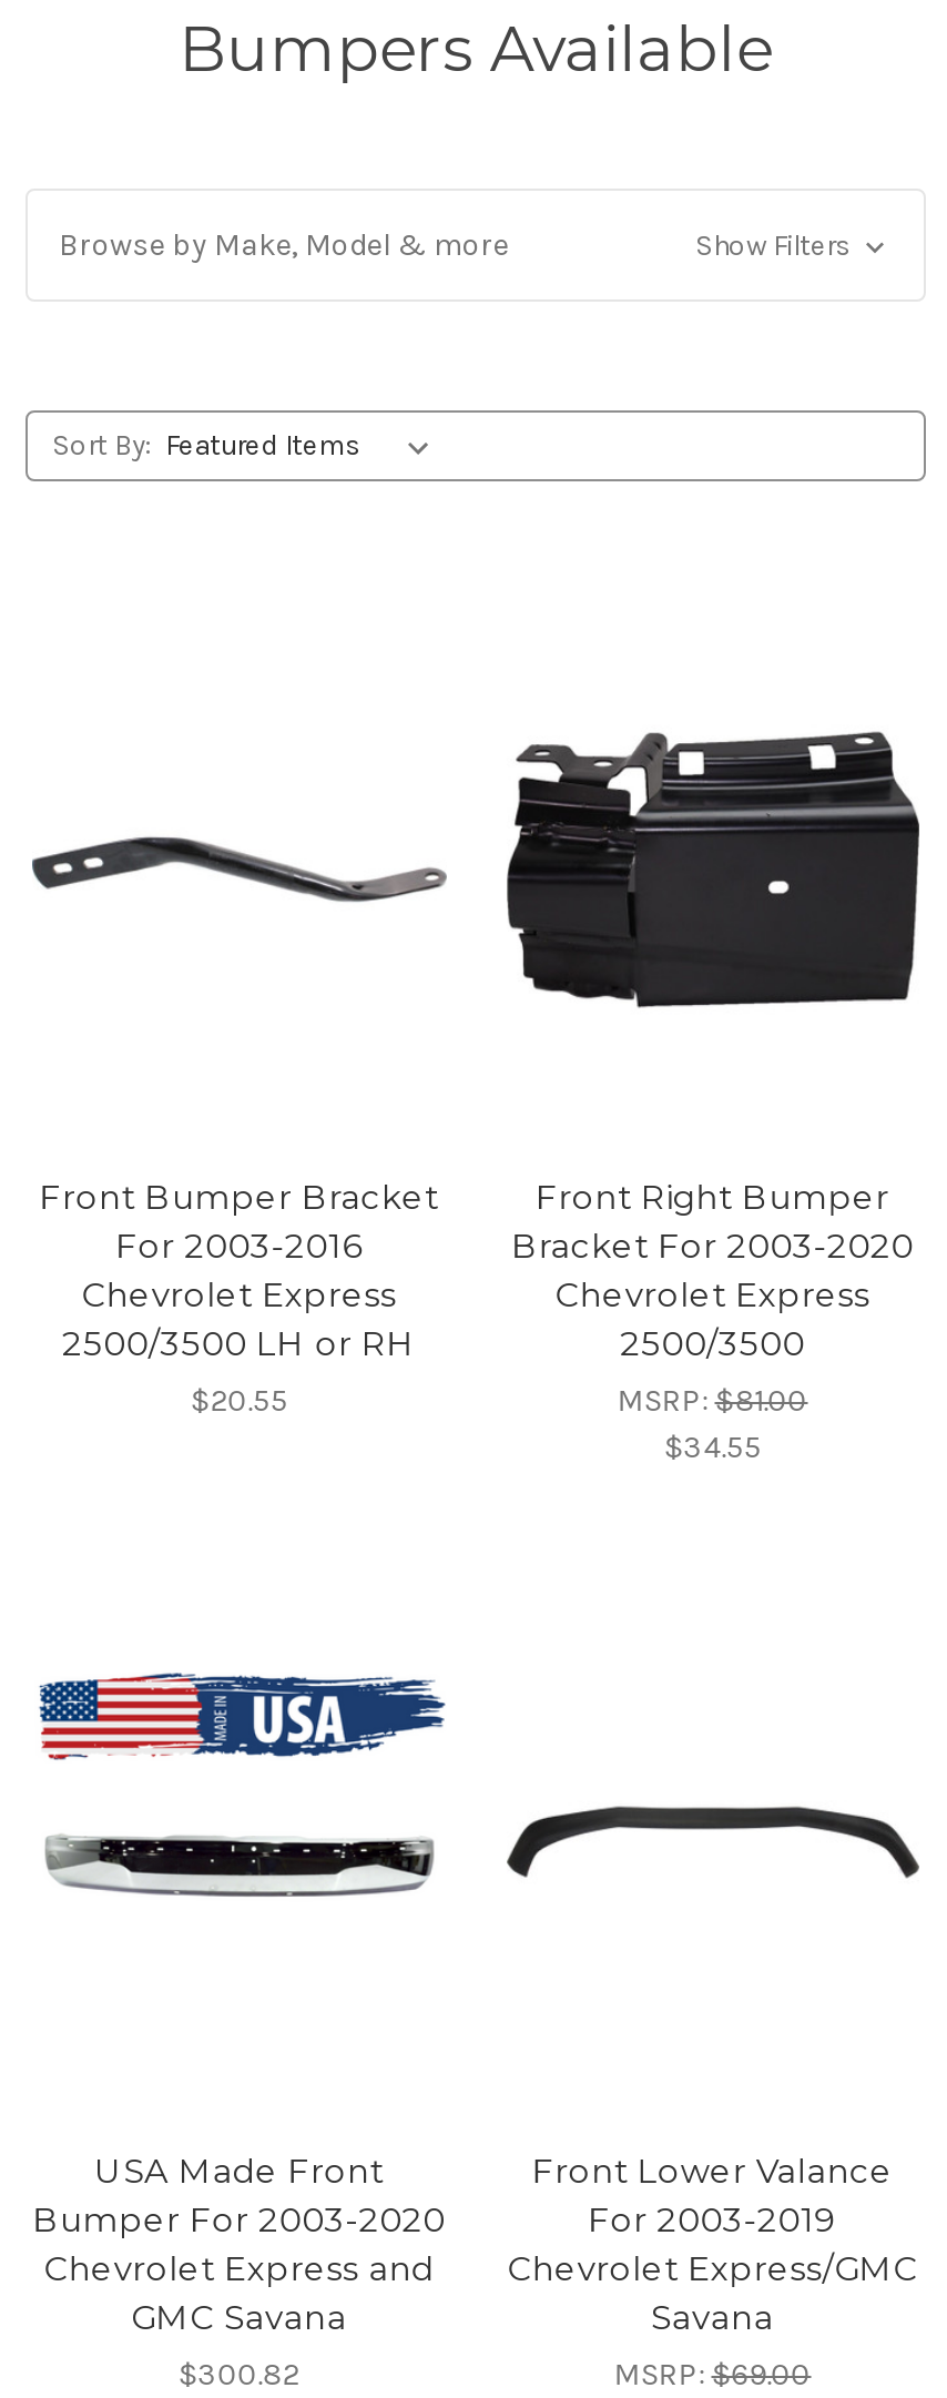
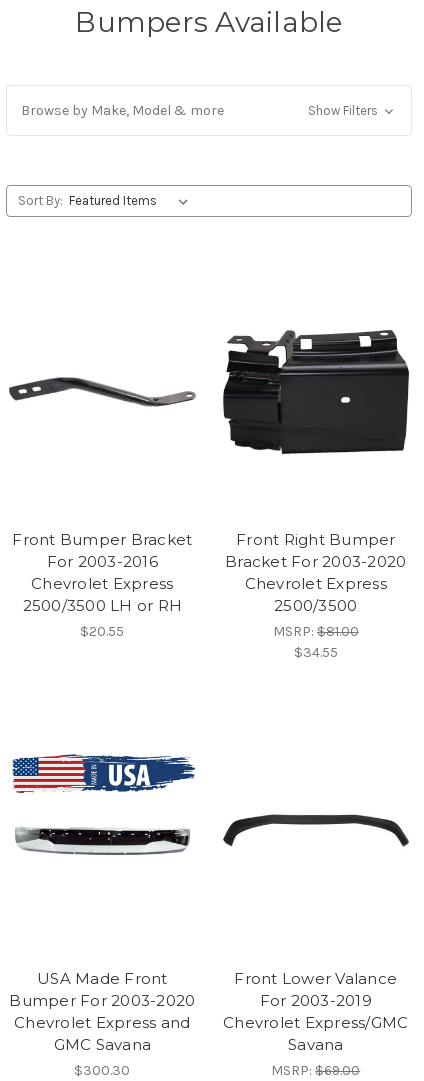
[178,2355,300,2392] $300.82 -> [74,1061,130,1078] $300.30

